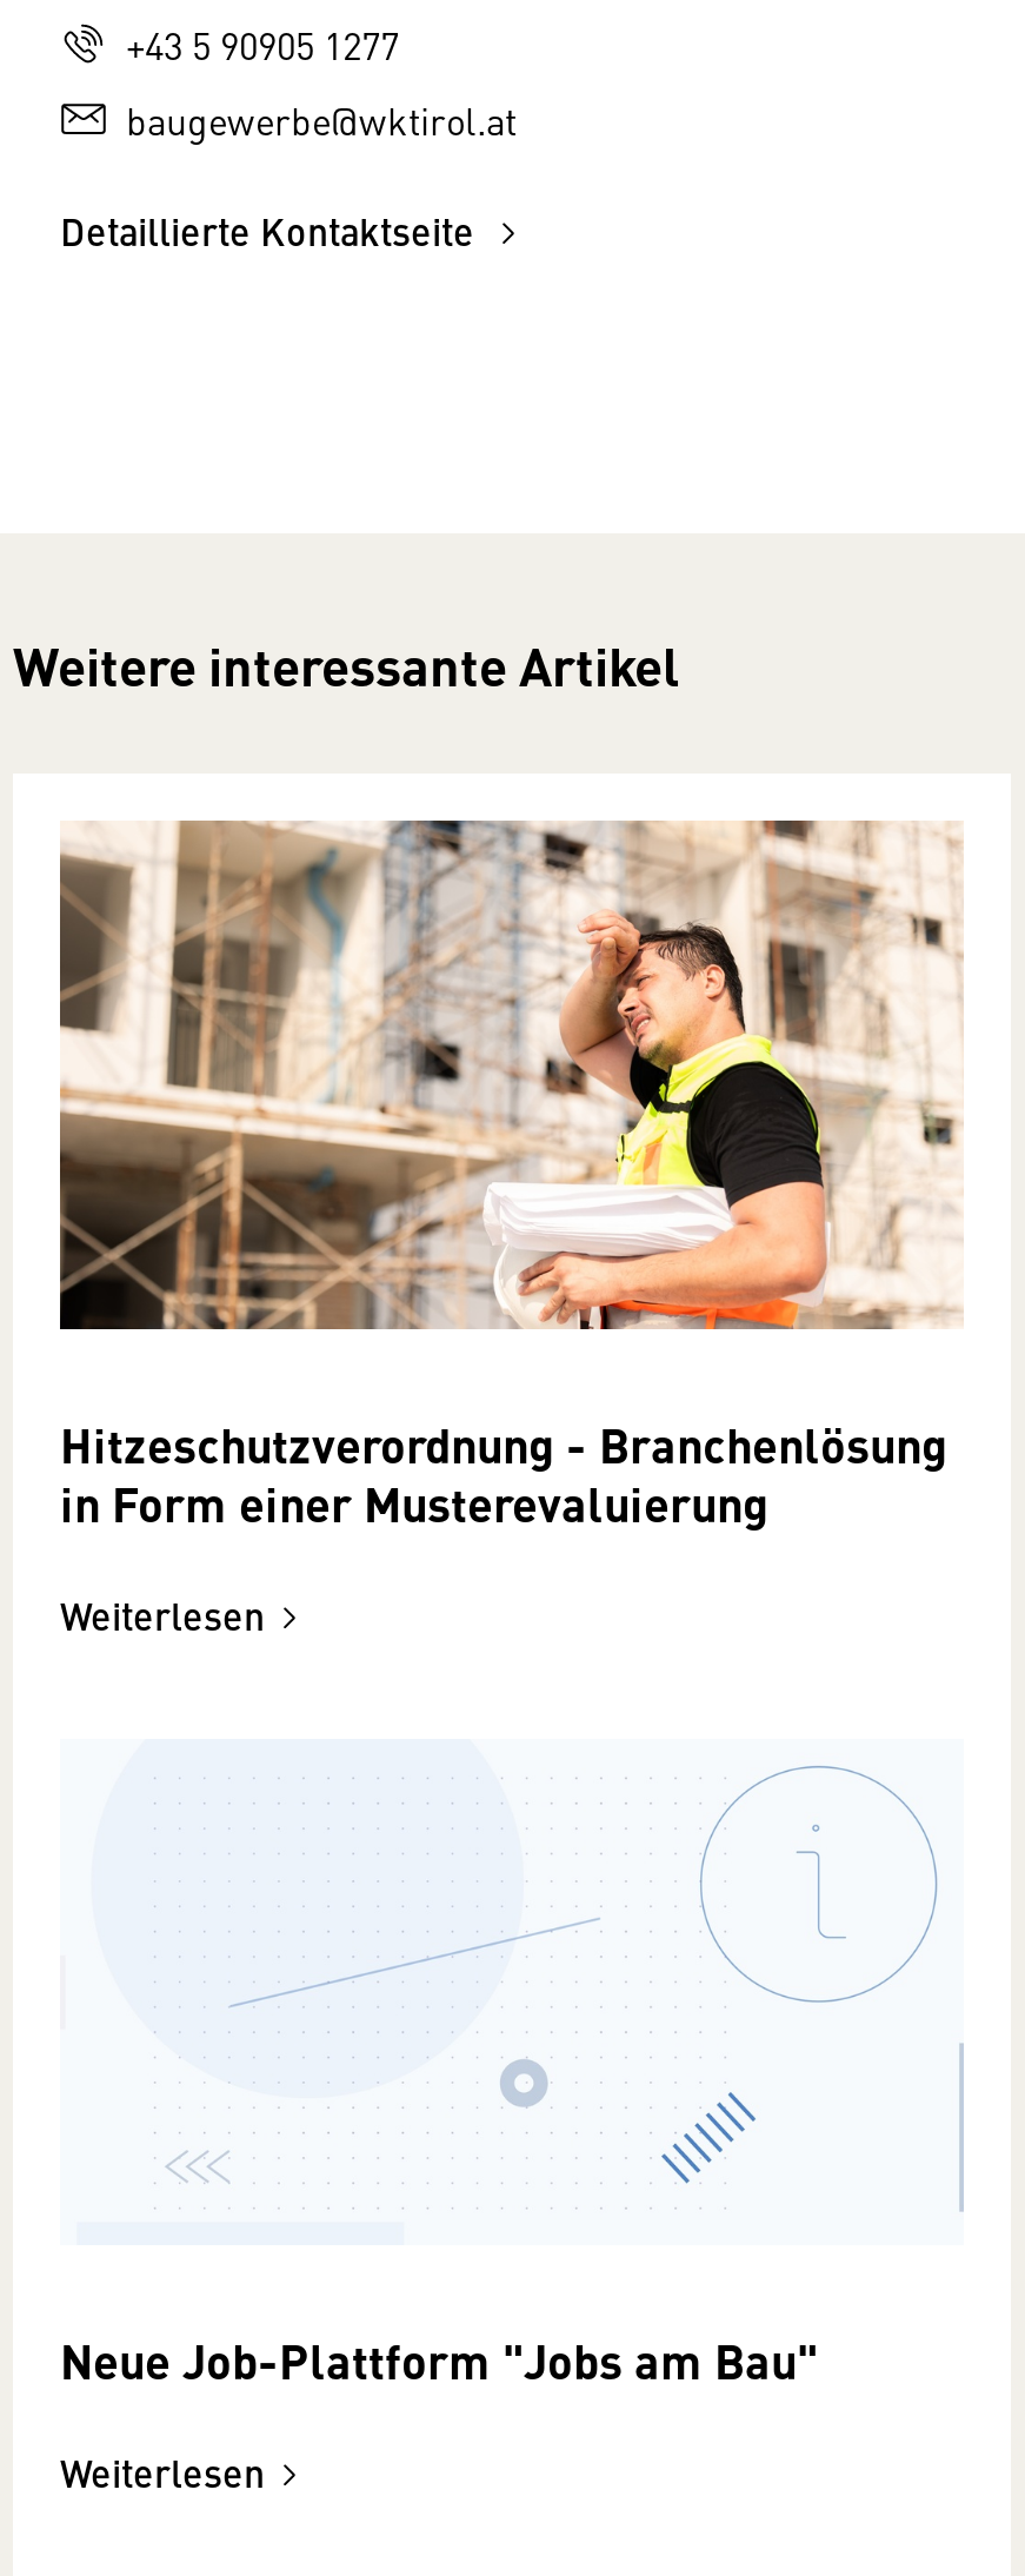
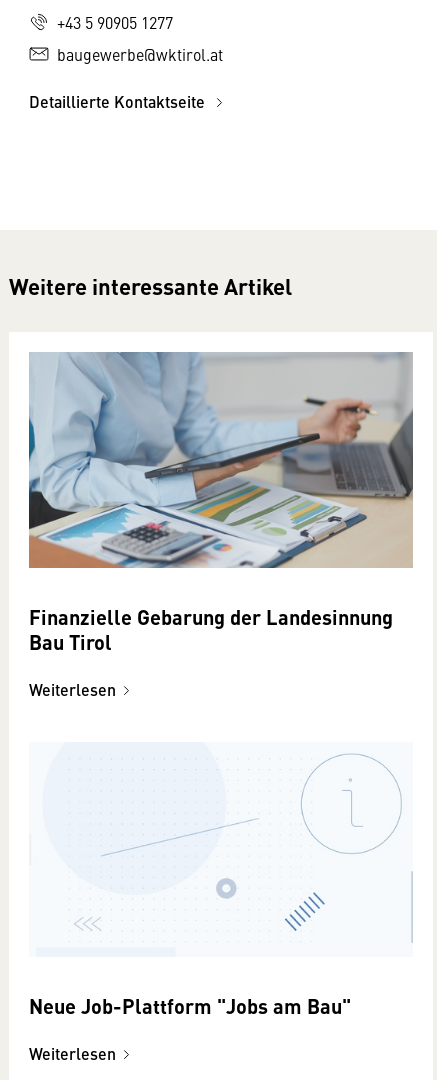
[58,821,964,1536] [image] | Hitzeschutzverordnung - Branchenlösung | in Form einer Musterevaluierung -> [28,351,414,656] [image] | Finanzielle Gebarung der Landesinnung | Bau Tirol

